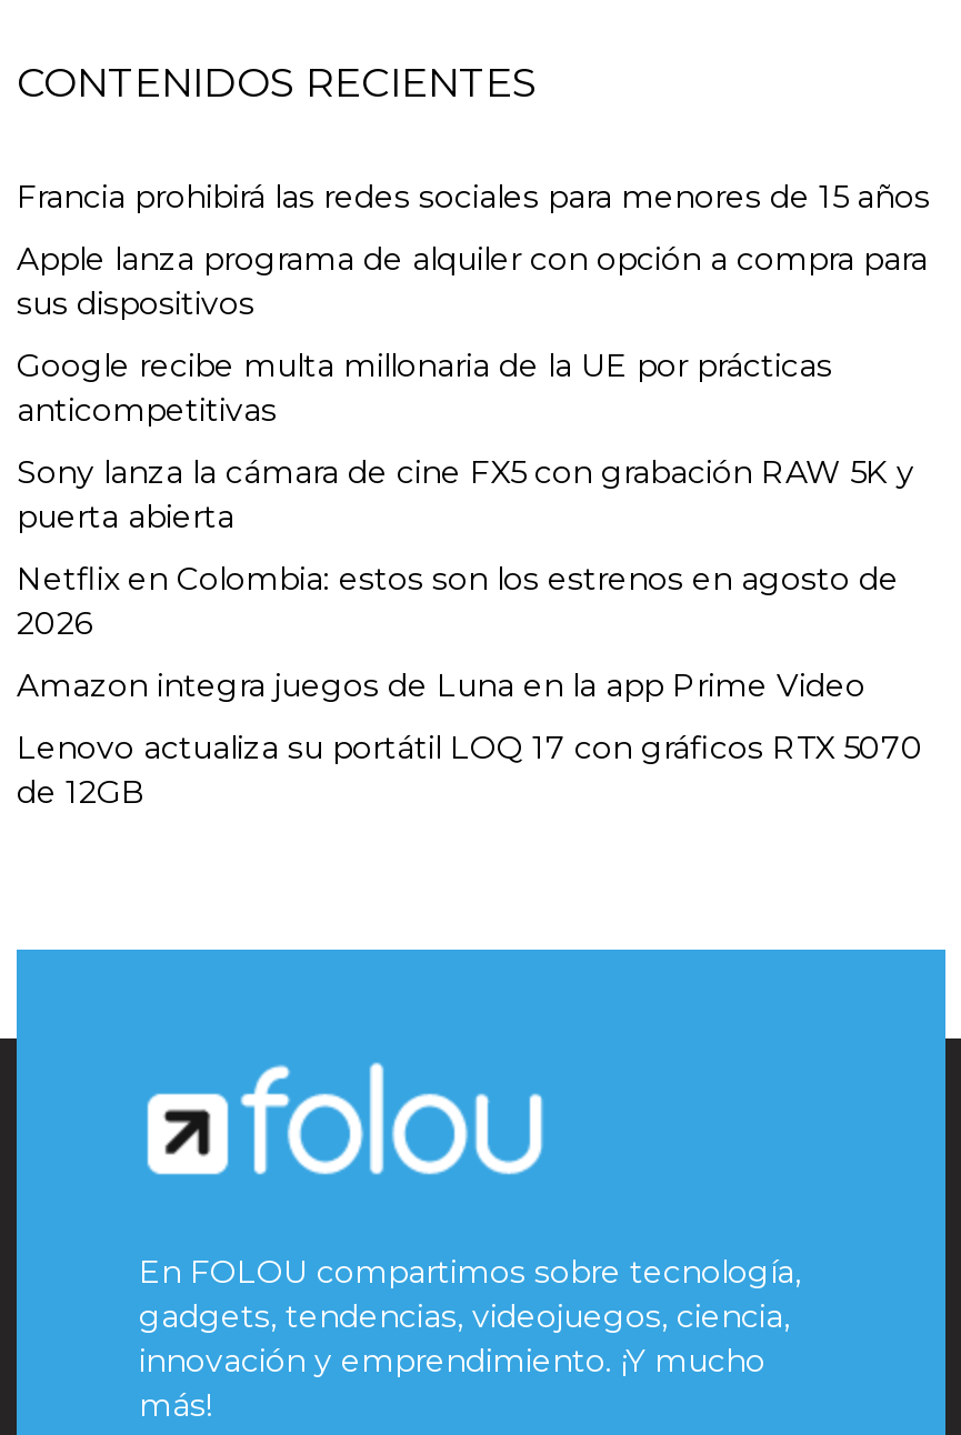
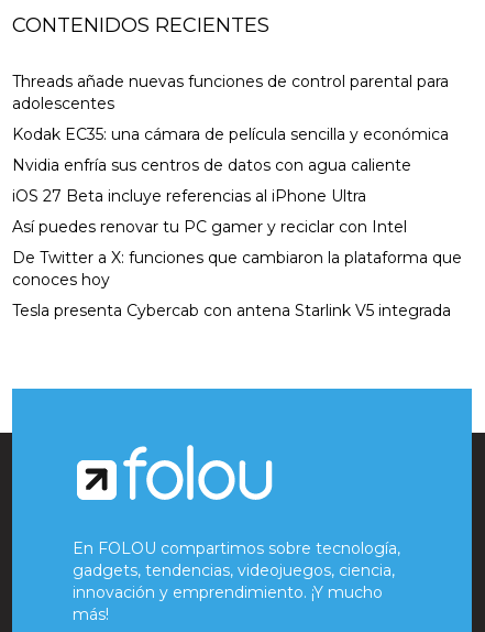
[17,177,930,217] Francia prohibirá las redes sociales para menores de 15 años -> [12,72,449,114] Threads añade nuevas funciones de control parental para | adolescentes
[17,239,928,323] Apple lanza programa de alquiler con opción a compra para | sus dispositivos -> [12,125,449,144] Kodak EC35: una cámara de película sencilla y económica
[17,346,832,430] Google recibe multa millonaria de la UE por prácticas | anticompetitivas -> [12,155,411,175] Nvidia enfría sus centros de datos con agua caliente
[17,452,914,537] Sony lanza la cámara de cine FX5 con grabación RAW 5K y | puerta abierta -> [12,186,366,206] iOS 27 Beta incluye referencias al iPhone Ultra
[17,559,899,643] Netflix en Colombia: estos son los estrenos en agosto de | 2026 -> [12,217,407,237] Así puedes renovar tu PC gamer y reciclar con Intel
[17,666,865,706] Amazon integra juegos de Luna en la app Prime Video -> [12,248,462,290] De Twitter a X: funciones que cambiaron la plataforma que | conoces hoy
[17,728,923,812] Lenovo actualiza su portátil LOQ 17 con gráficos RTX 5070 | de 12GB -> [12,301,451,321] Tesla presenta Cybercab con antena Starlink V5 integrada

